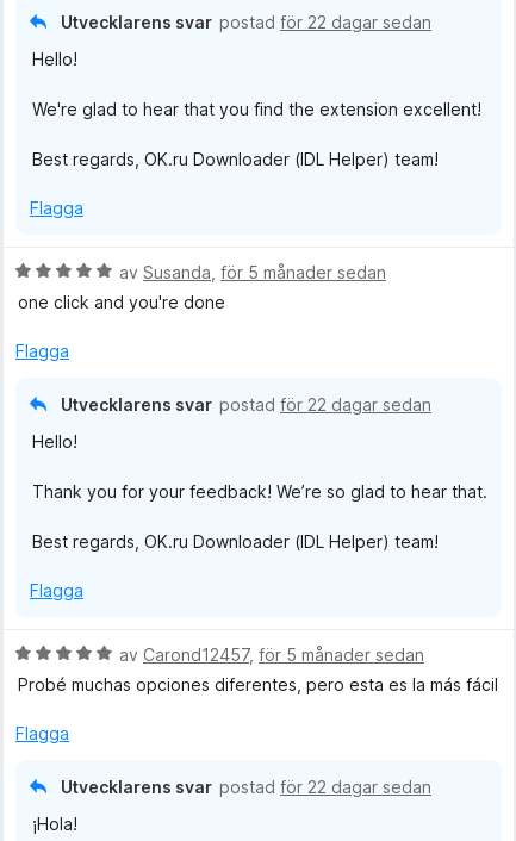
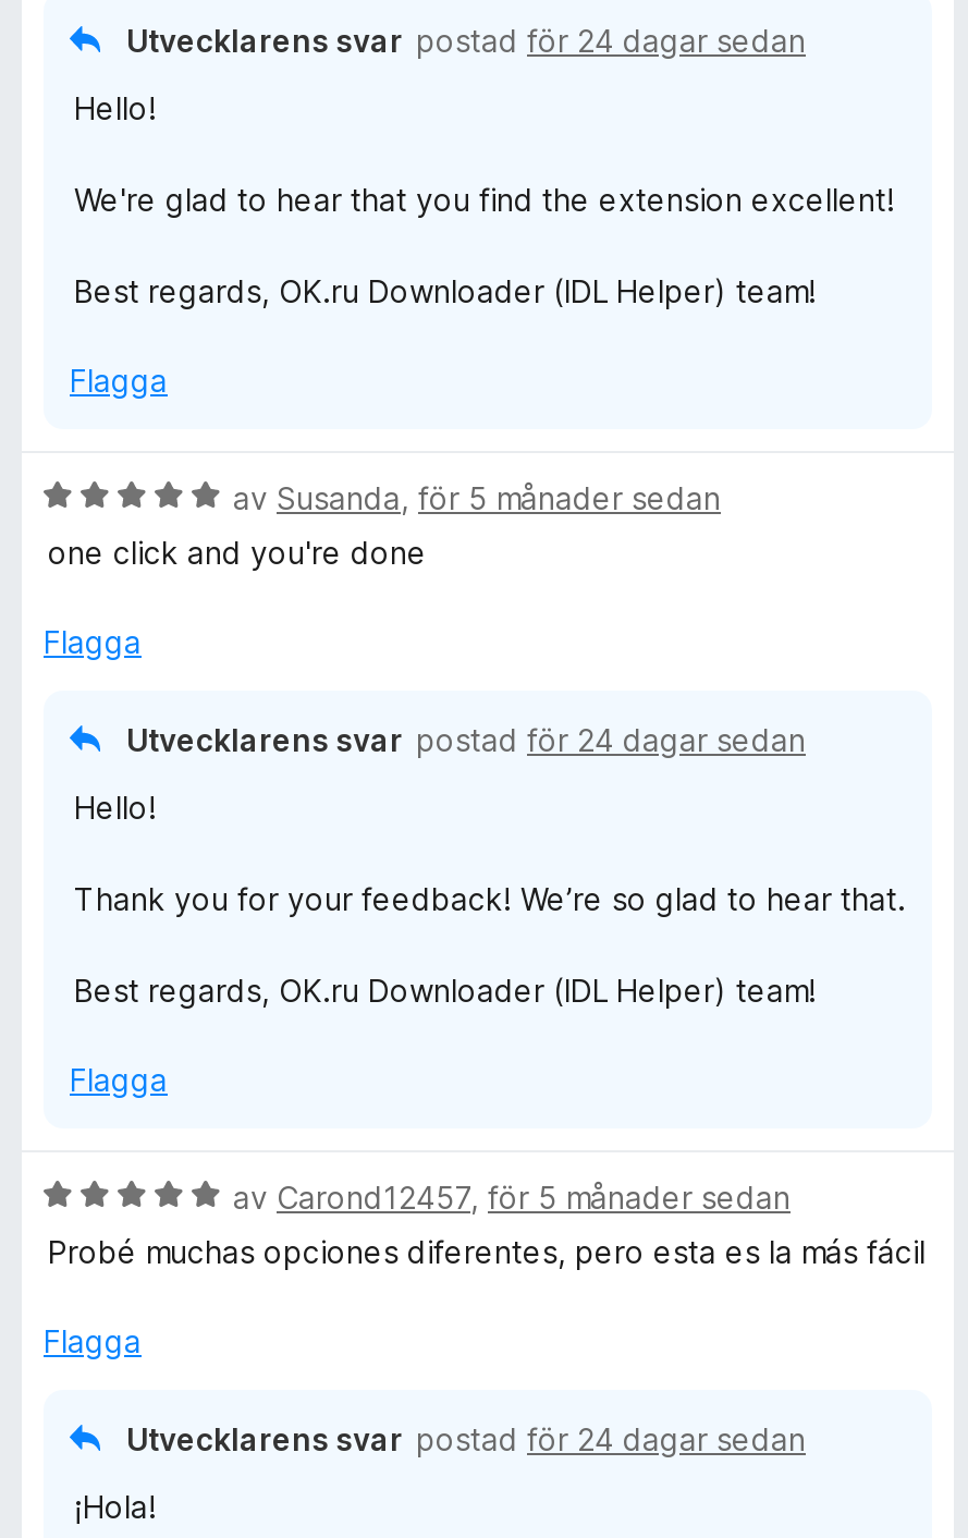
[61,12,431,32] Utvecklarens svar postad för 22 dagar sedan -> [126,22,806,59] Utvecklarens svar postad för 24 dagar sedan
[61,394,431,415] Utvecklarens svar postad för 22 dagar sedan -> [126,721,806,758] Utvecklarens svar postad för 24 dagar sedan
[61,777,431,797] Utvecklarens svar postad för 22 dagar sedan -> [126,1420,806,1457] Utvecklarens svar postad för 24 dagar sedan

